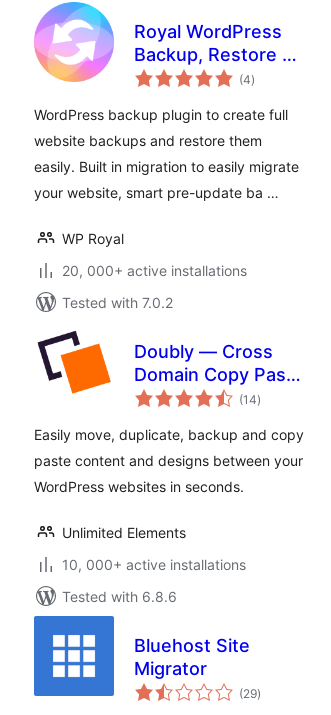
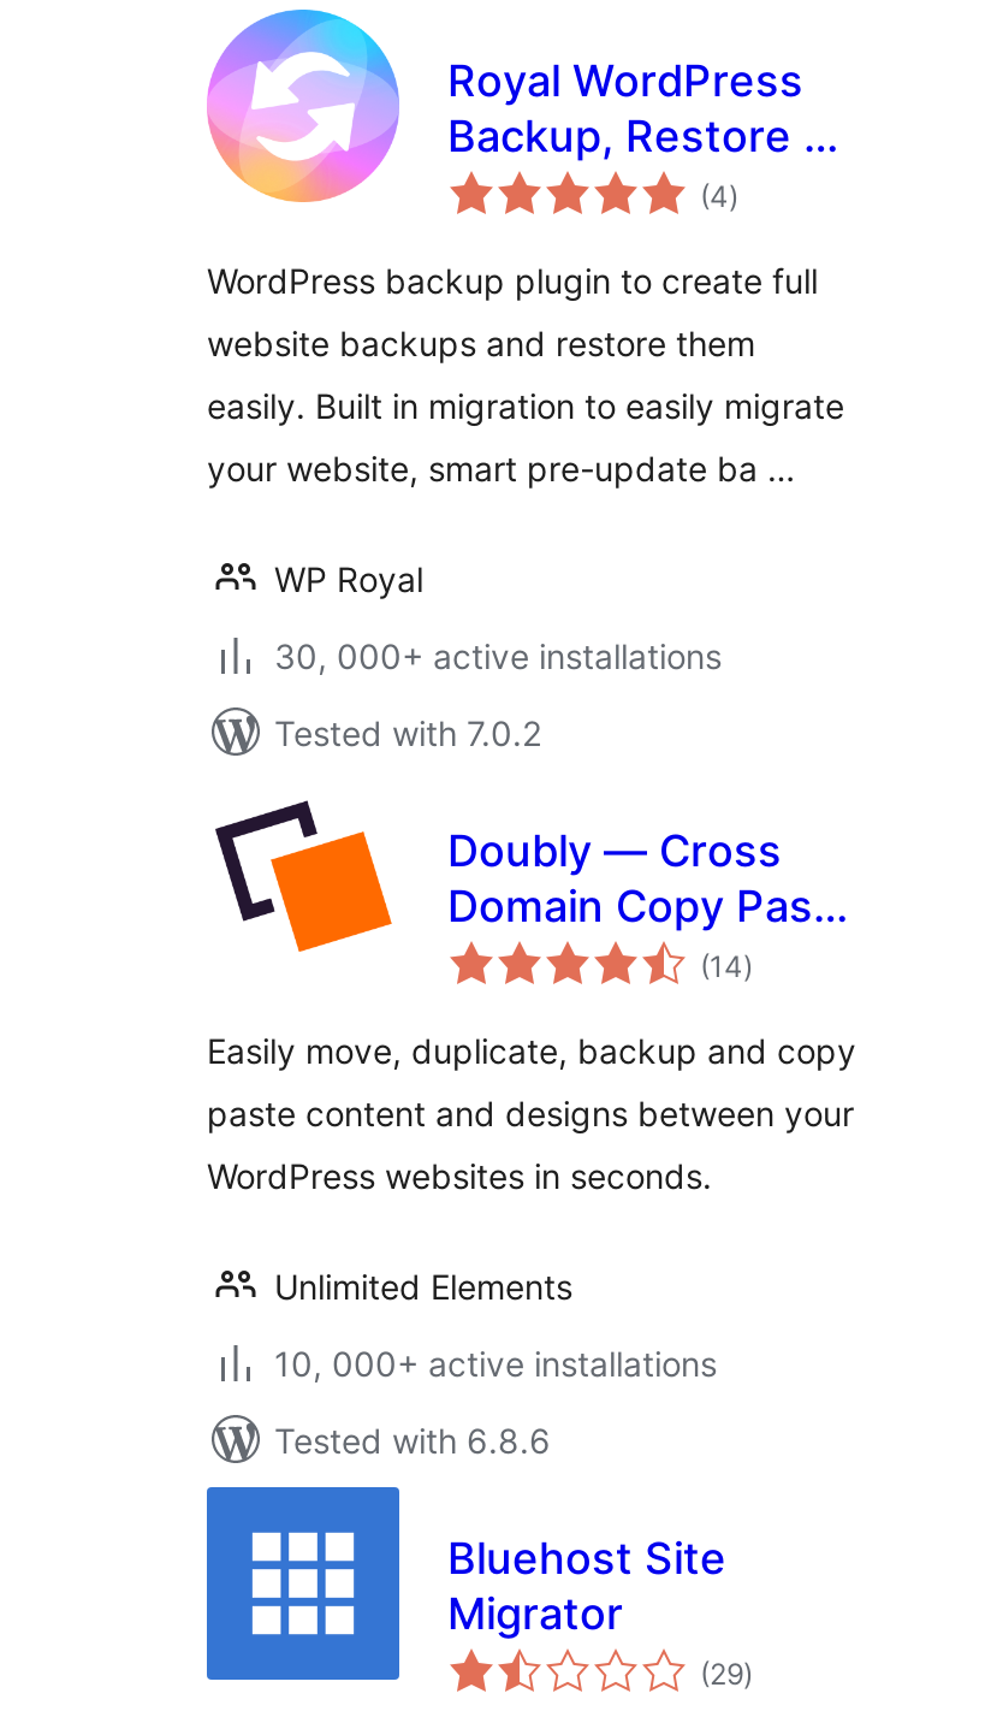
[62,262,247,279] 20, 000+ active installations -> [274,635,722,676] 30, 000+ active installations

